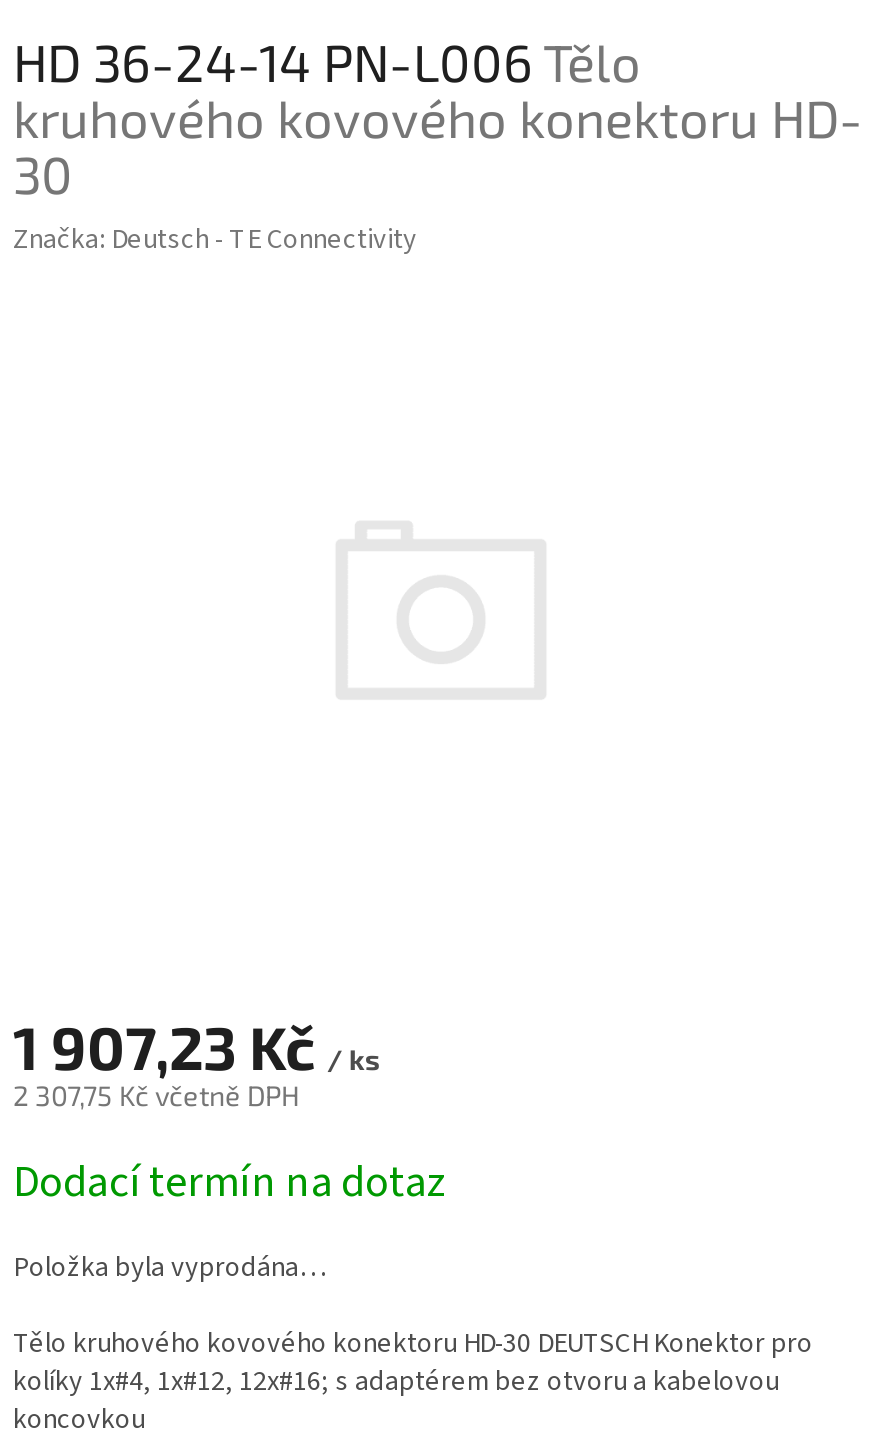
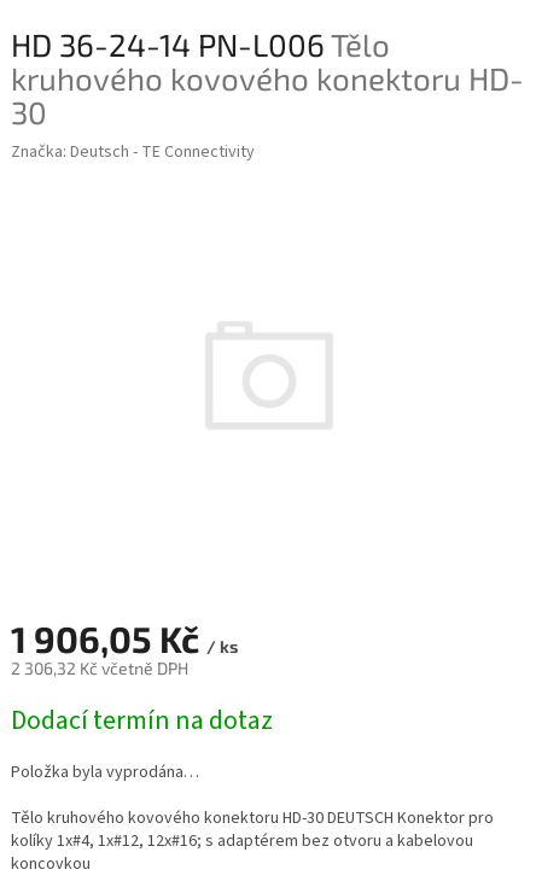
[13,1011,379,1083] 1 907,23 Kč / ks -> [11,617,238,661] 1 906,05 Kč / ks
[13,1079,299,1113] 2 307,75 Kč včetně DPH -> [11,658,188,679] 2 306,32 Kč včetně DPH

